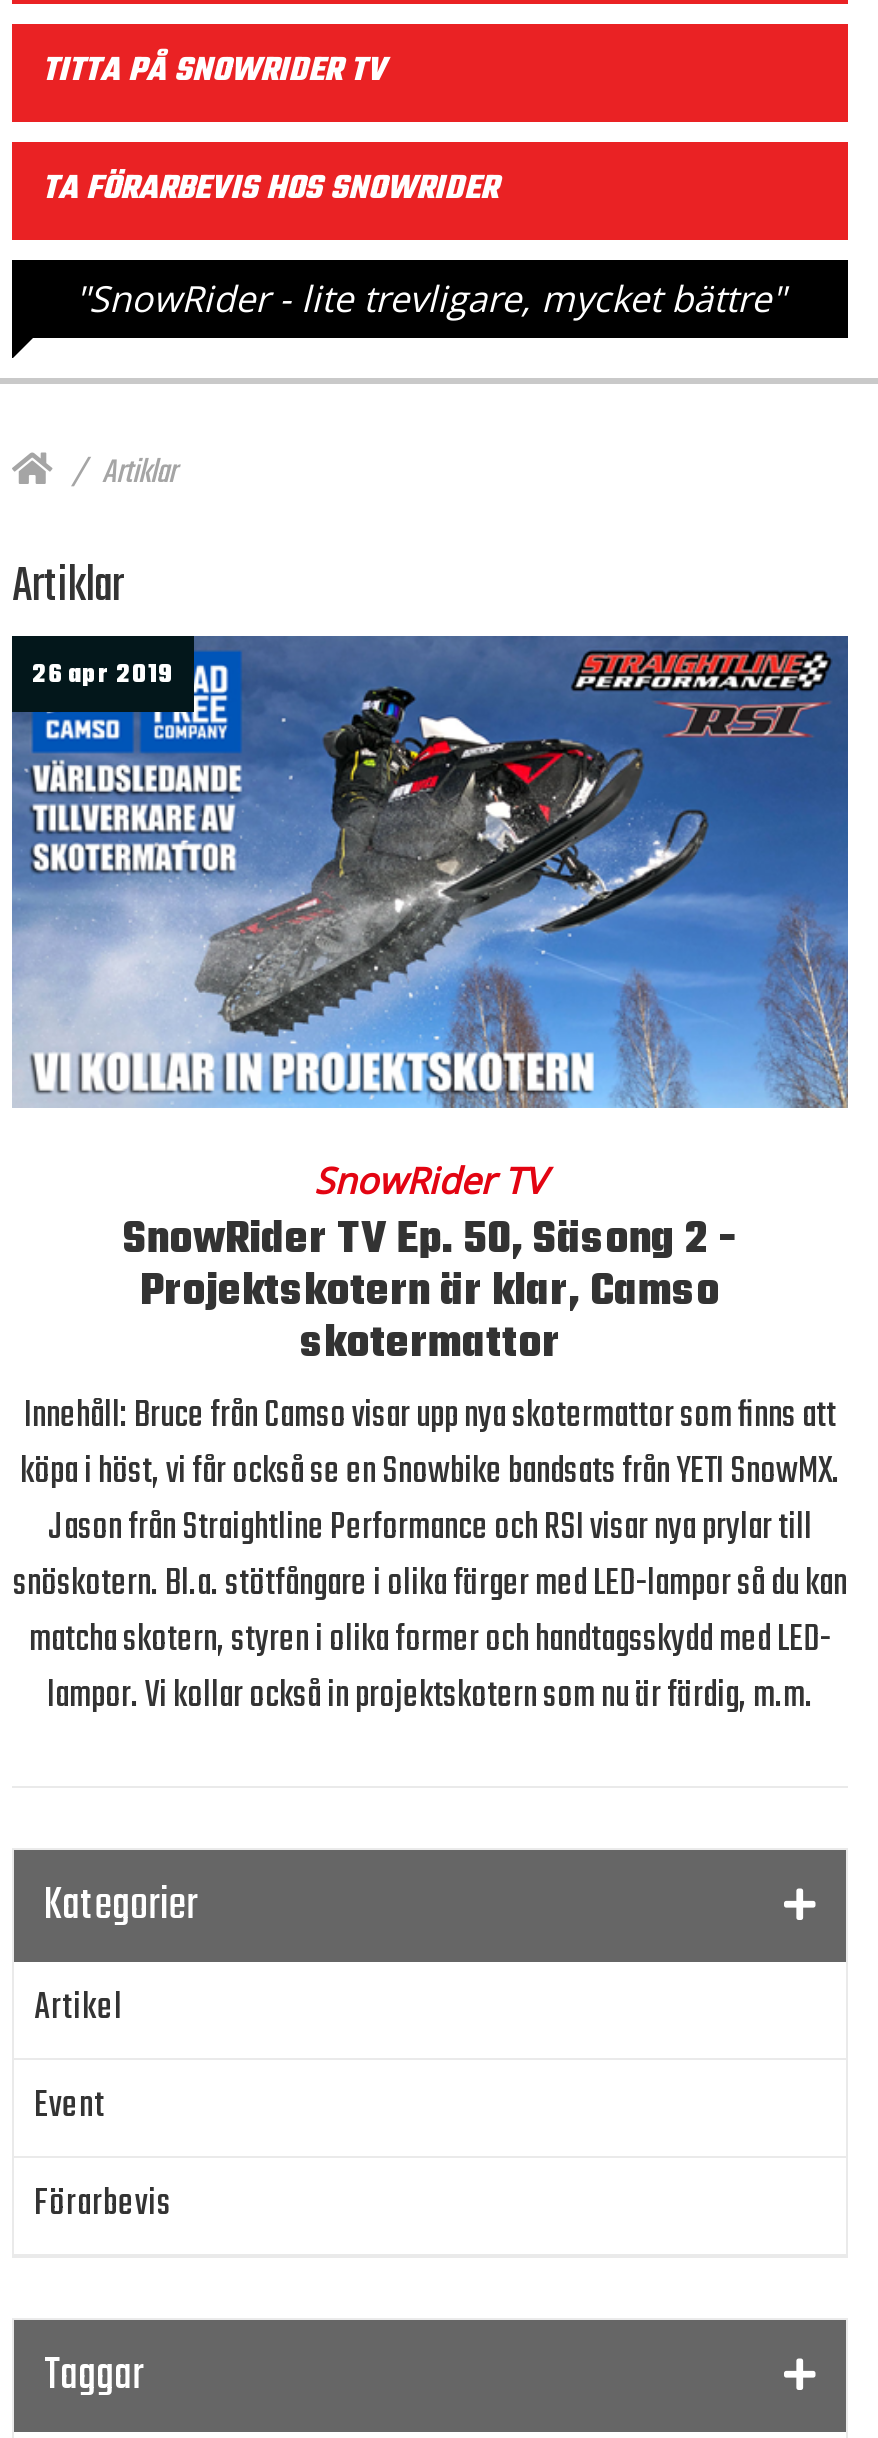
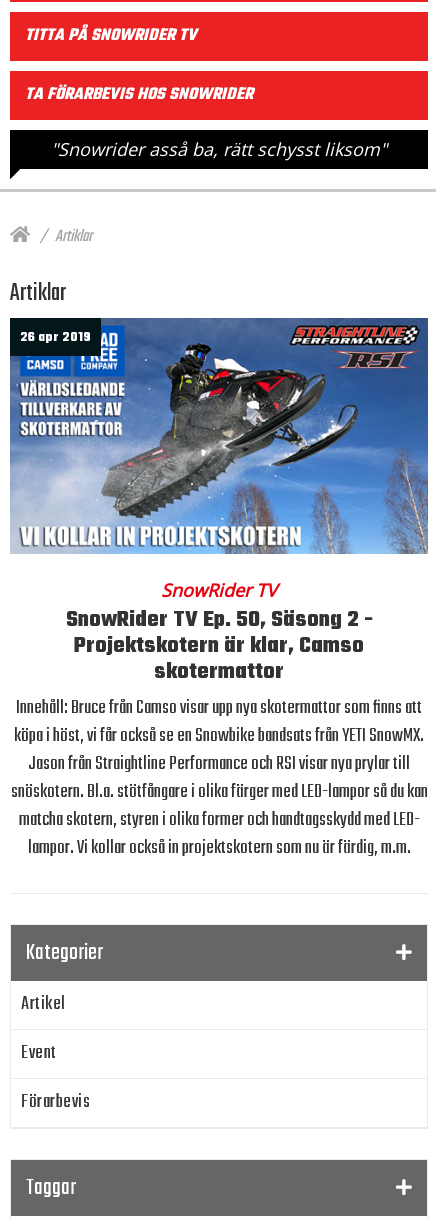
[75,275,785,323] "SnowRider - lite trevligare, mycket bättre" -> [51,137,387,161] "Snowrider asså ba, rätt schysst liksom"

